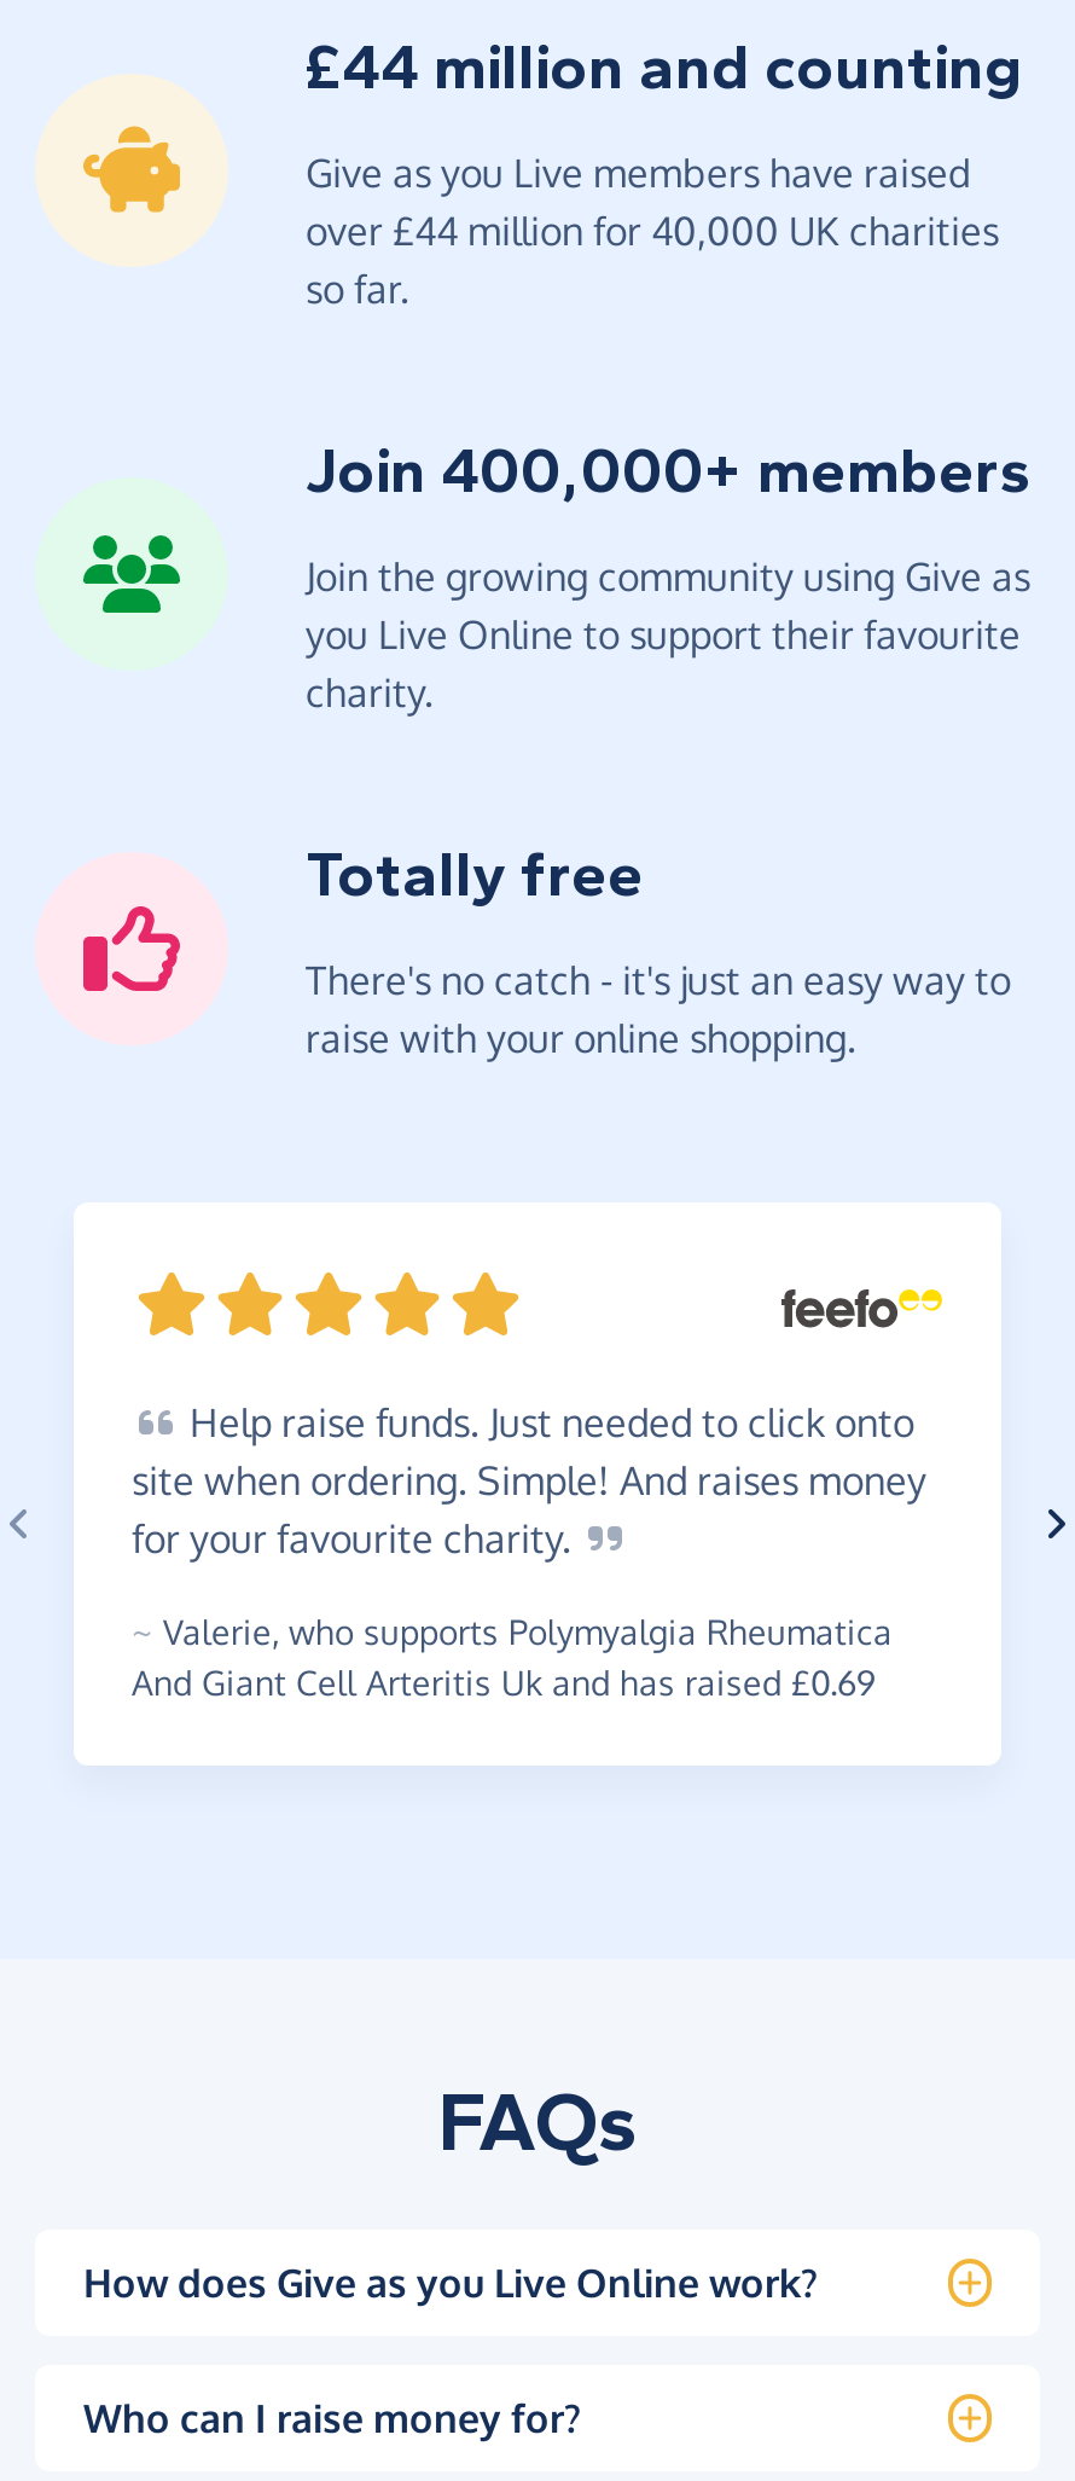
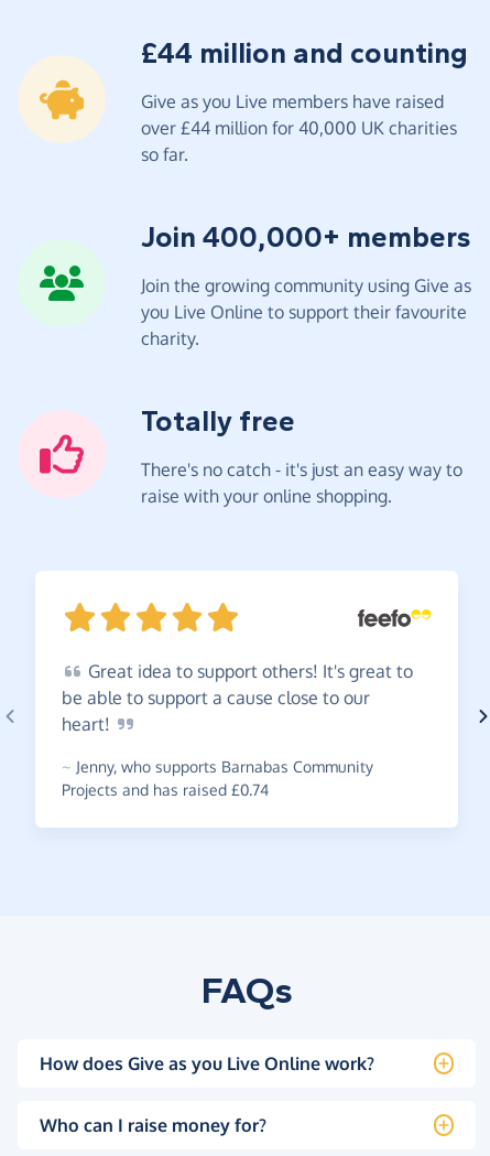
[132,1398,926,1562] Help raise funds. Just needed to click onto | site when ordering. Simple! And raises money | for your favourite charity. -> [62,660,413,735] Great idea to support others! It's great to | be able to support a cause close to our | heart!
[132,1611,893,1703] ~ Valerie, who supports Polymyalgia Rheumatica | And Giant Cell Arteritis Uk and has raised £0.69 -> [62,757,373,799] ~ Jenny, who supports Barnabas Community | Projects and has raised £0.74

